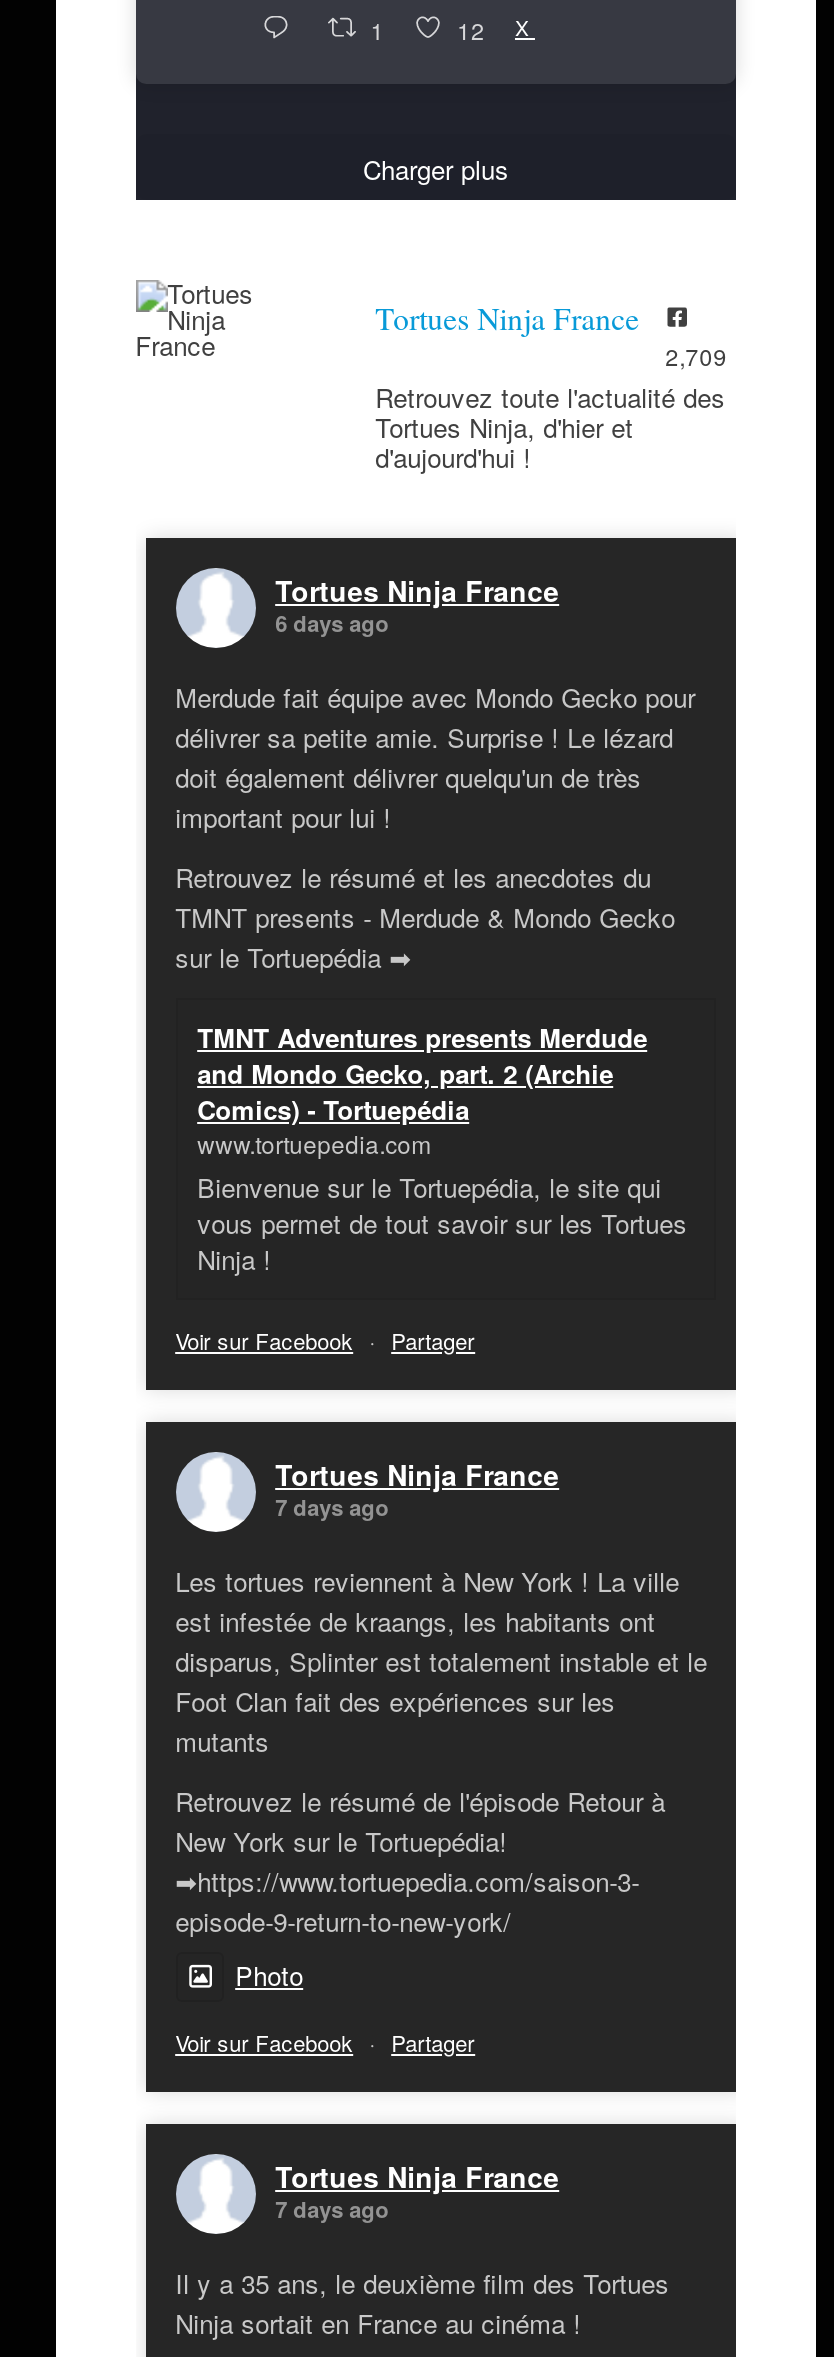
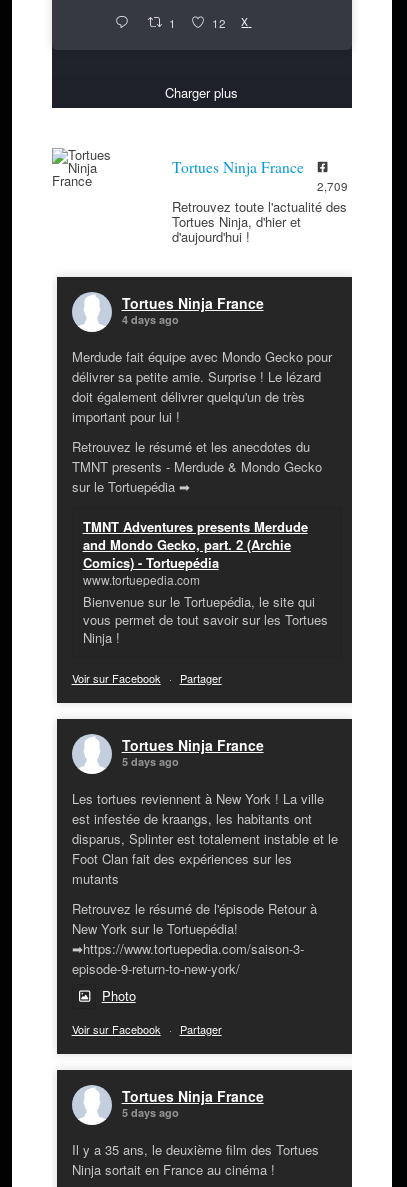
[275,608,389,638] 6 days ago -> [122,312,179,327] 4 days ago
[275,1492,389,1522] 7 days ago -> [122,754,179,769] 5 days ago
[275,2194,389,2224] 7 days ago -> [122,1105,179,1120] 5 days ago

